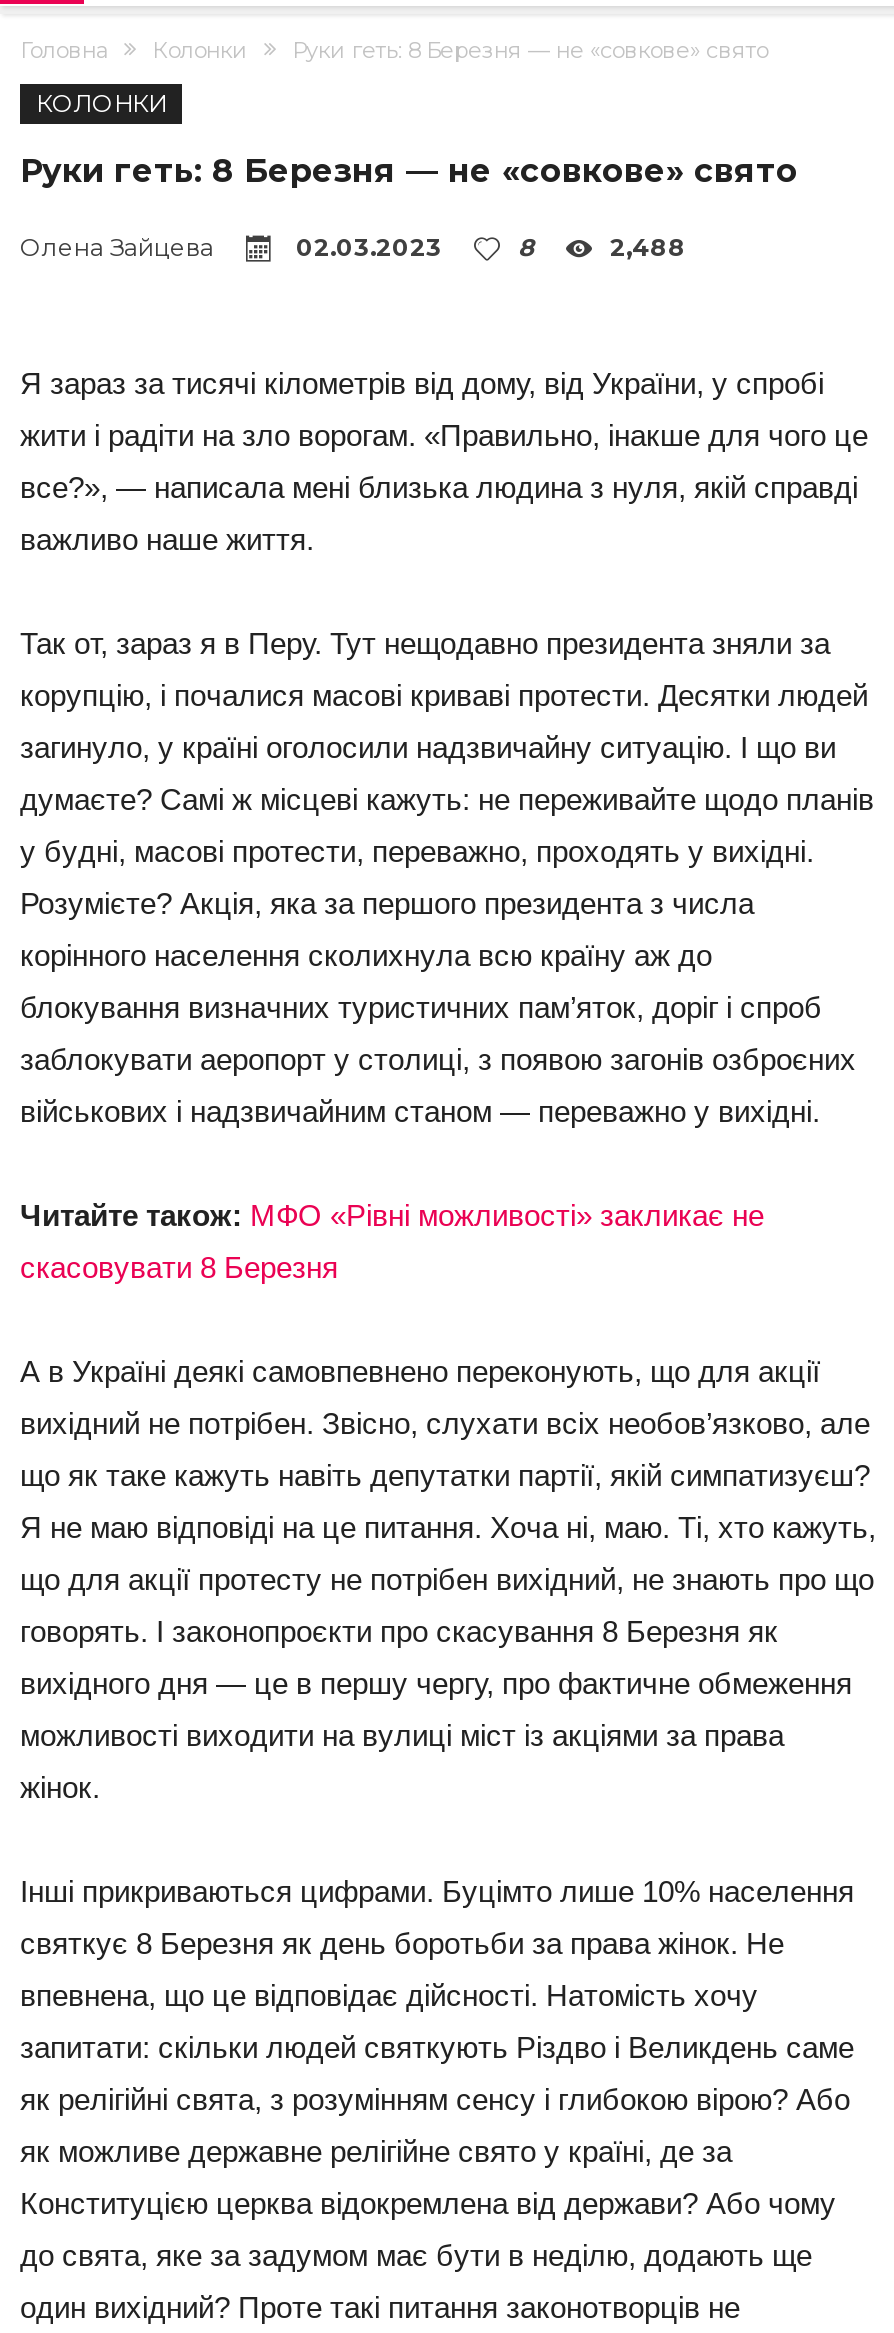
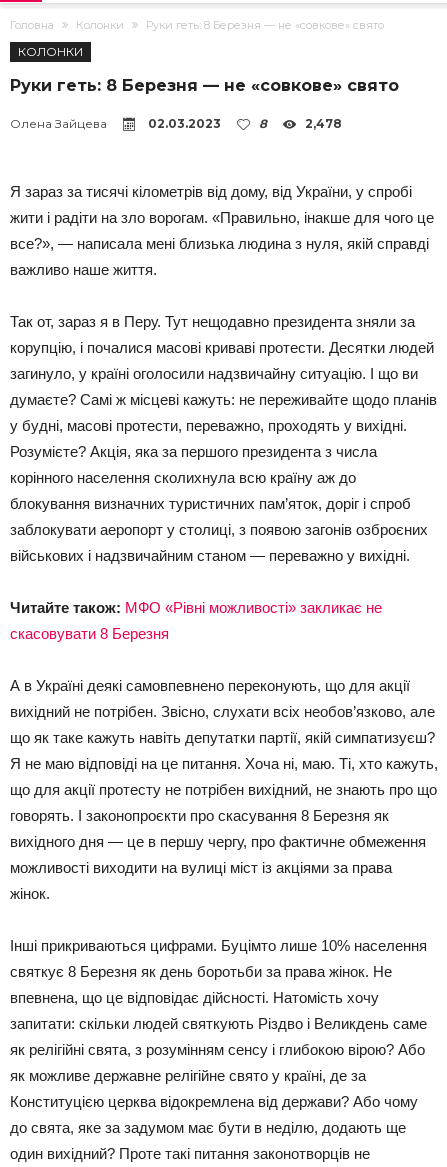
[604,231,686,261] 2,488 -> [302,116,342,131] 2,478

